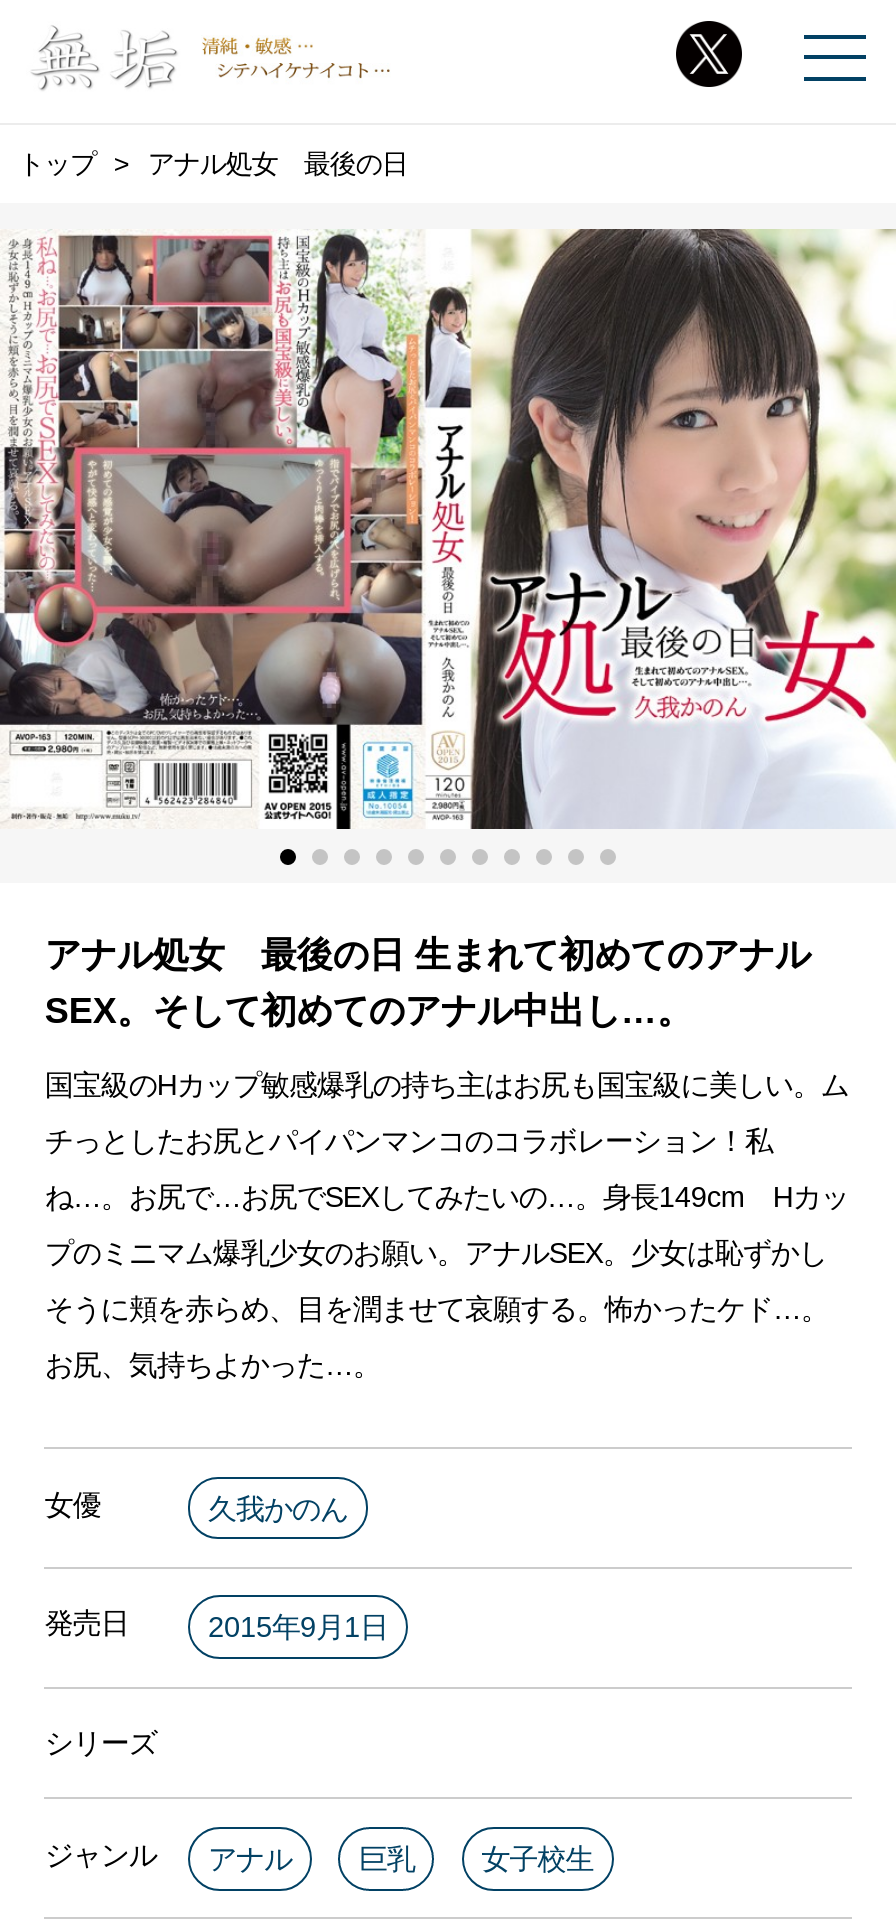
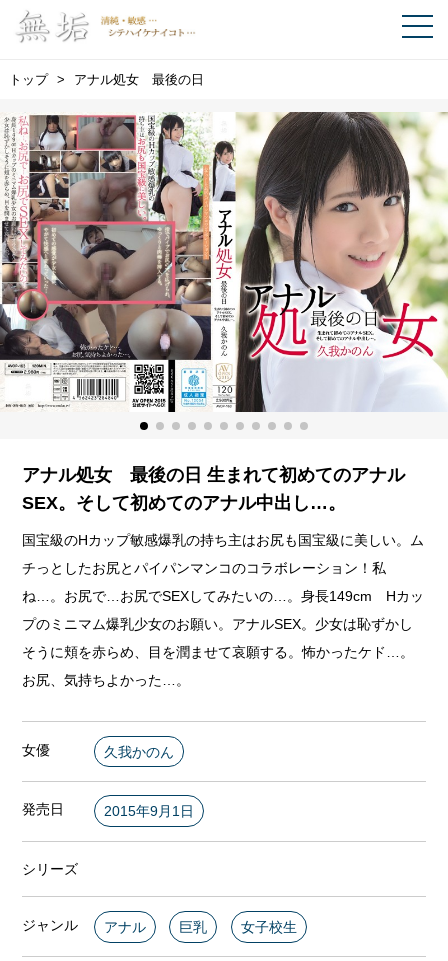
[674,19,744,89] [image] -> none

